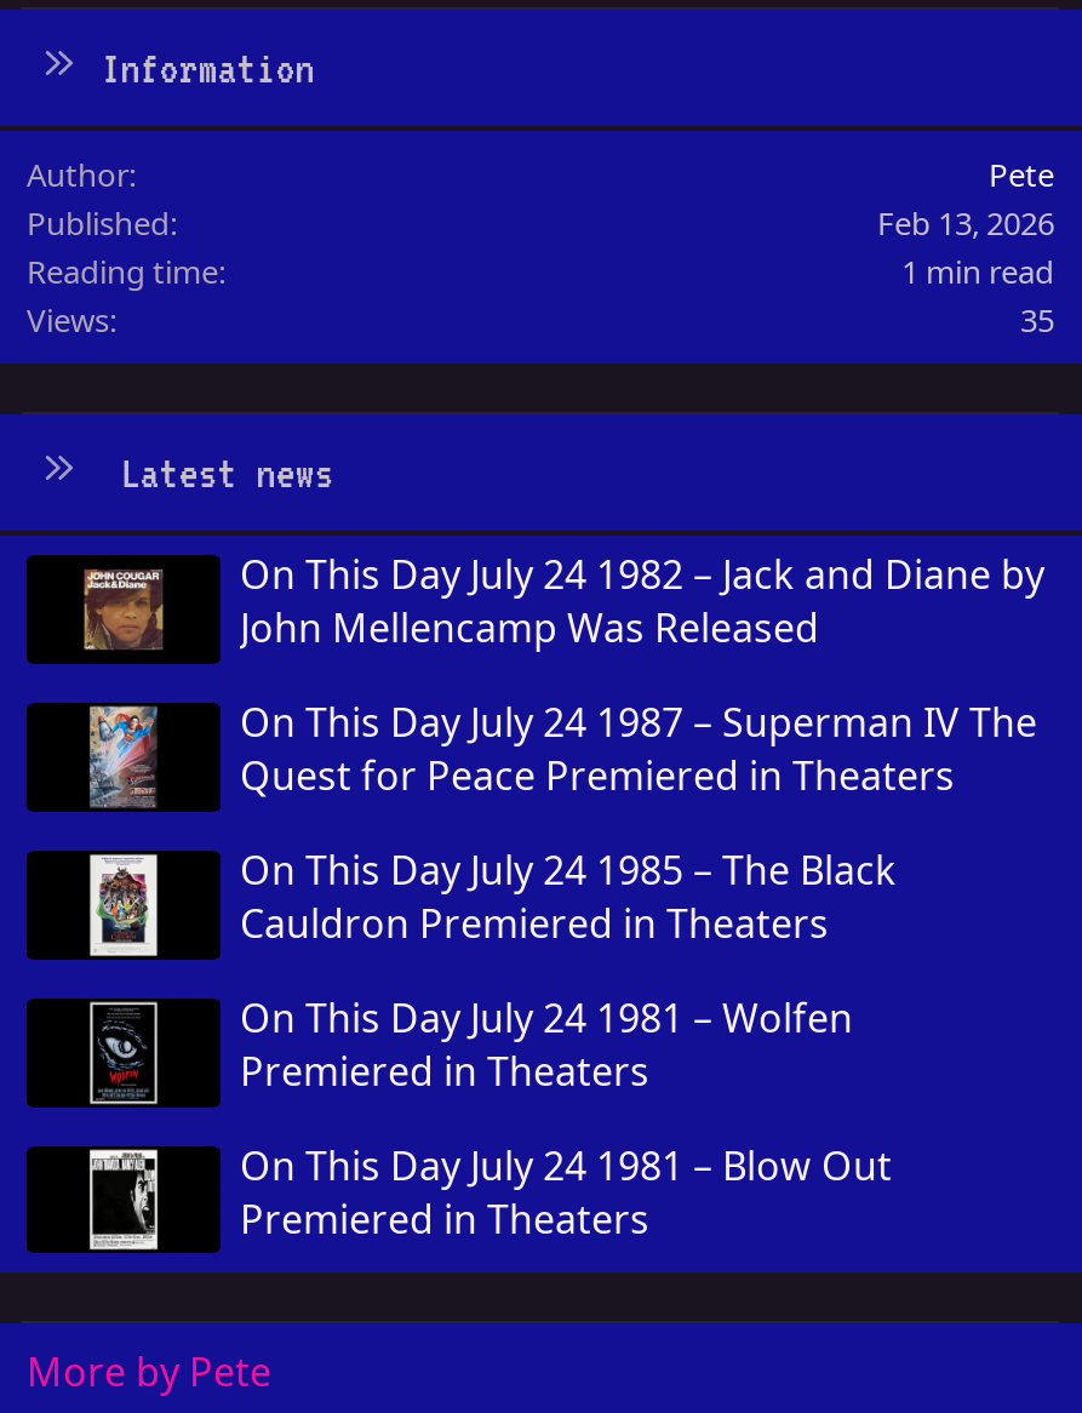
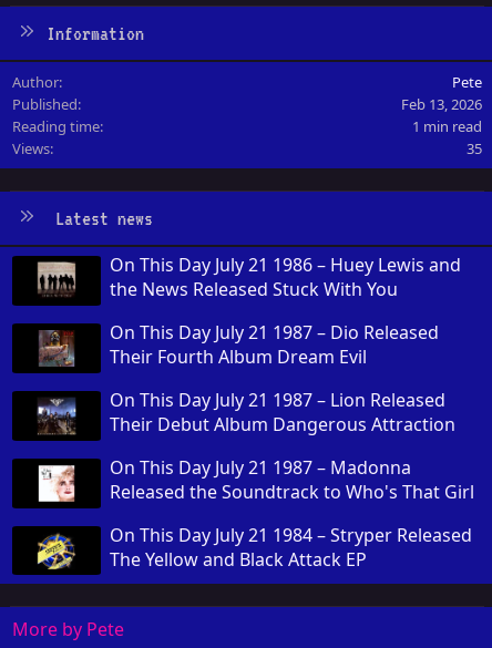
[82,547,1044,654] [image] | On This Day July 24 1982 – Jack and Diane by | John Mellencamp Was Released -> [37,252,461,301] [image] | On This Day July 21 1986 – Huey Lewis and | the News Released Stuck With You
[85,695,1037,810] [image] | On This Day July 24 1987 – Superman IV The | Quest for Peace Premiered in Theaters -> [38,320,439,372] [image] | On This Day July 21 1987 – Dio Released | Their Fourth Album Dream Evil
[82,843,897,960] [image] | On This Day July 24 1985 – The Black | Cauldron Premiered in Theaters -> [37,387,455,441] [image] | On This Day July 21 1987 – Lion Released | Their Debut Album Dangerous Attraction
[85,991,853,1108] [image] | On This Day July 24 1981 – Wolfen | Premiered in Theaters -> [38,455,474,508] [image] | On This Day July 21 1987 – Madonna | Released the Soundtrack to Who's That Girl
[82,1138,892,1253] [image] | On This Day July 24 1981 – Blow Out | Premiered in Theaters -> [37,522,472,575] [image] | On This Day July 21 1984 – Stryper Released | The Yellow and Black Attack EP

